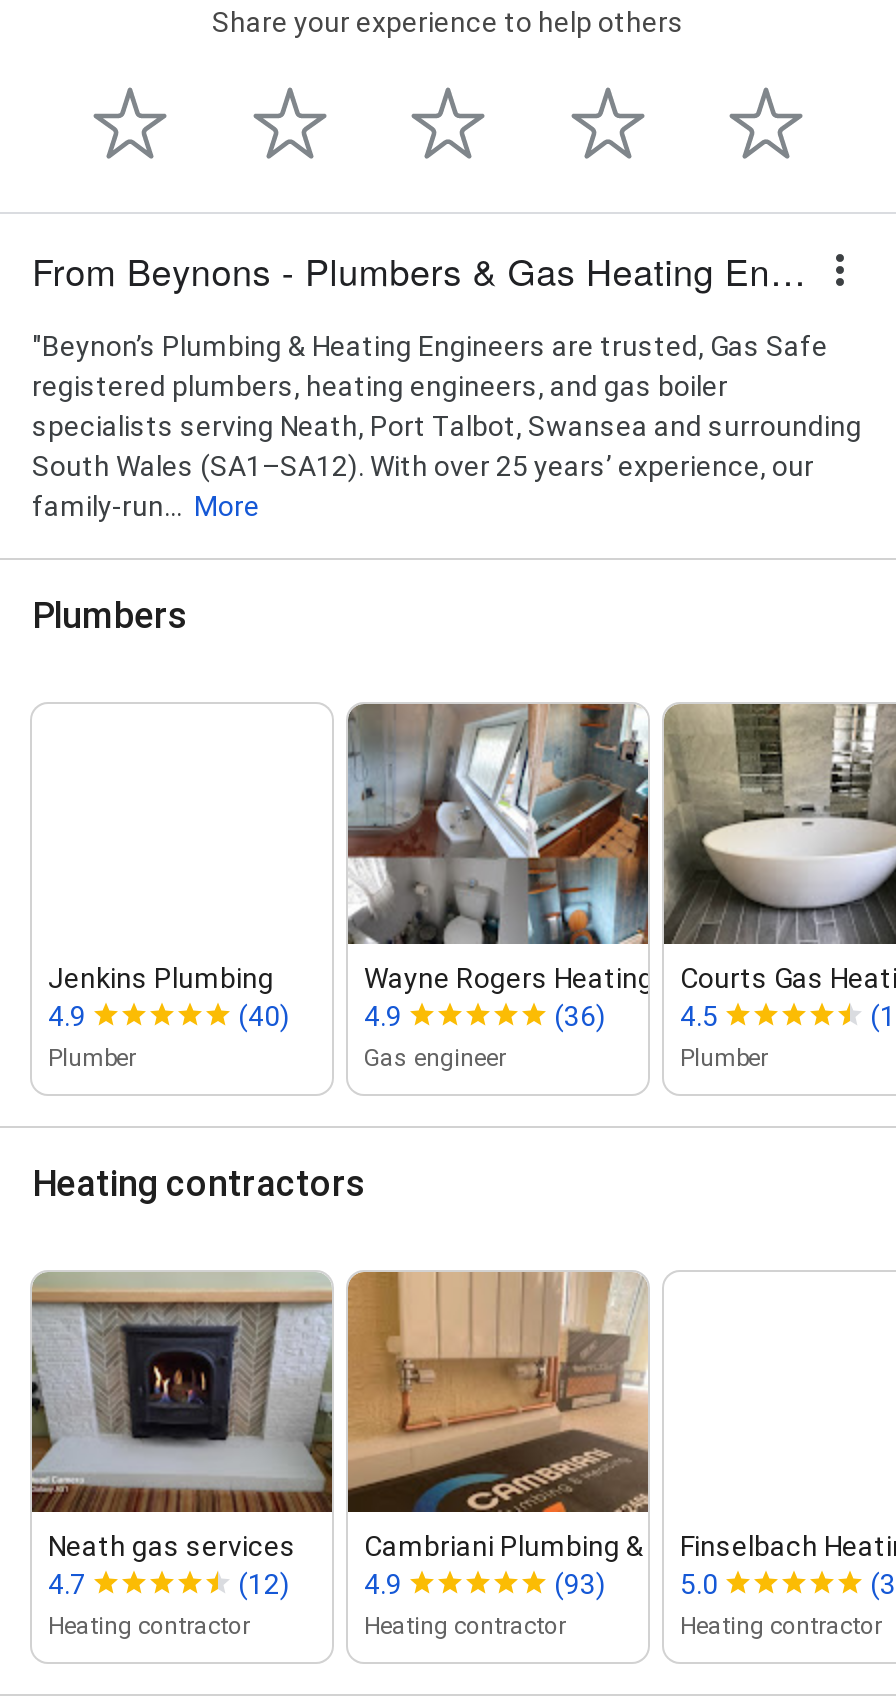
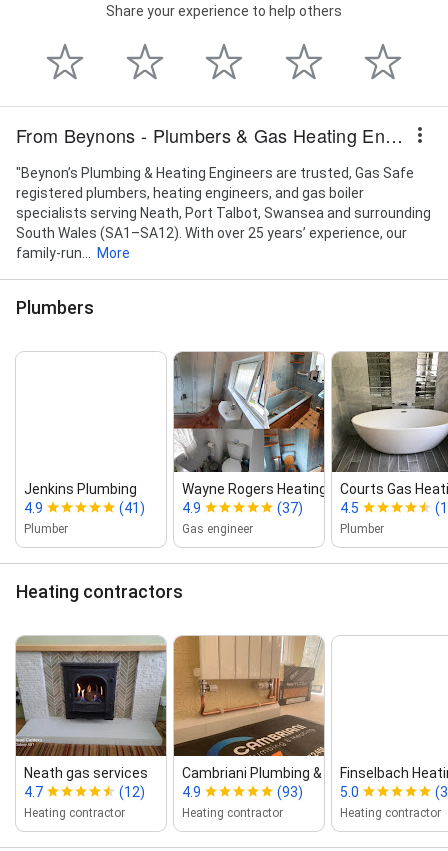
[238,999,290,1031] (40) -> [119,500,145,516] (41)
[554,999,606,1031] (36) -> [277,500,303,516] (37)

